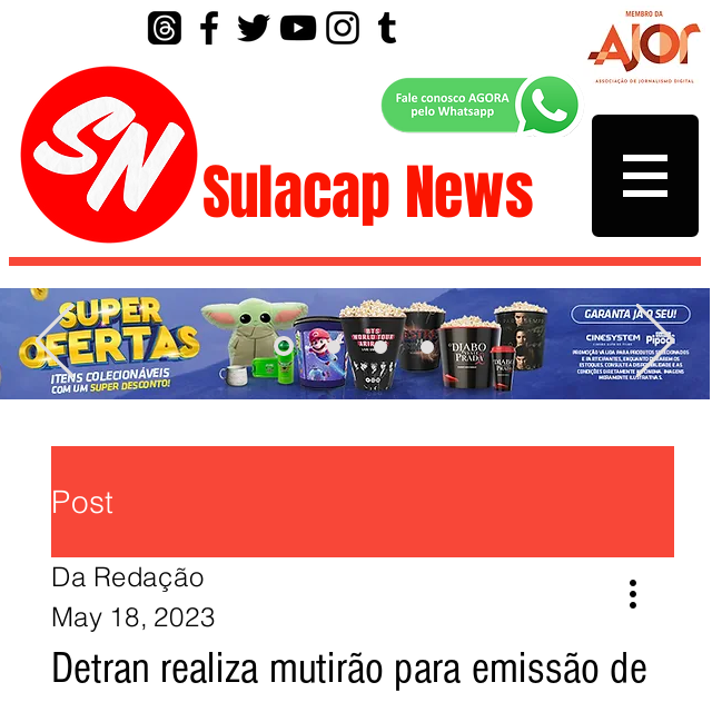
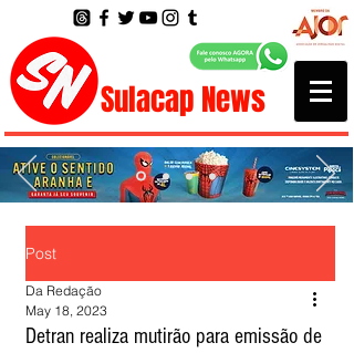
[7,286,705,402] [image] -> [3,146,351,204] [image]

